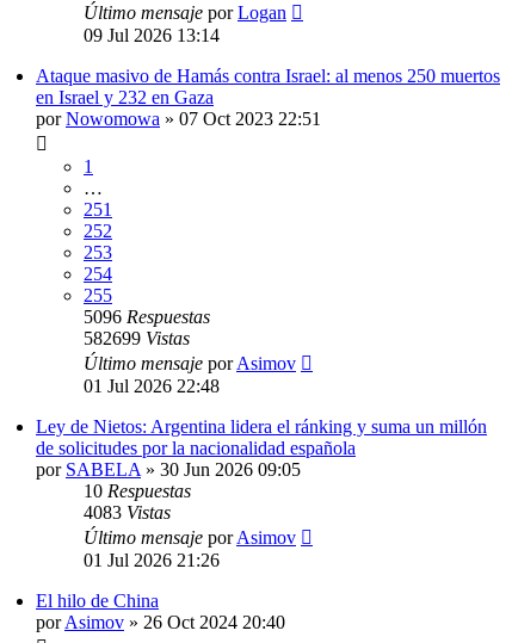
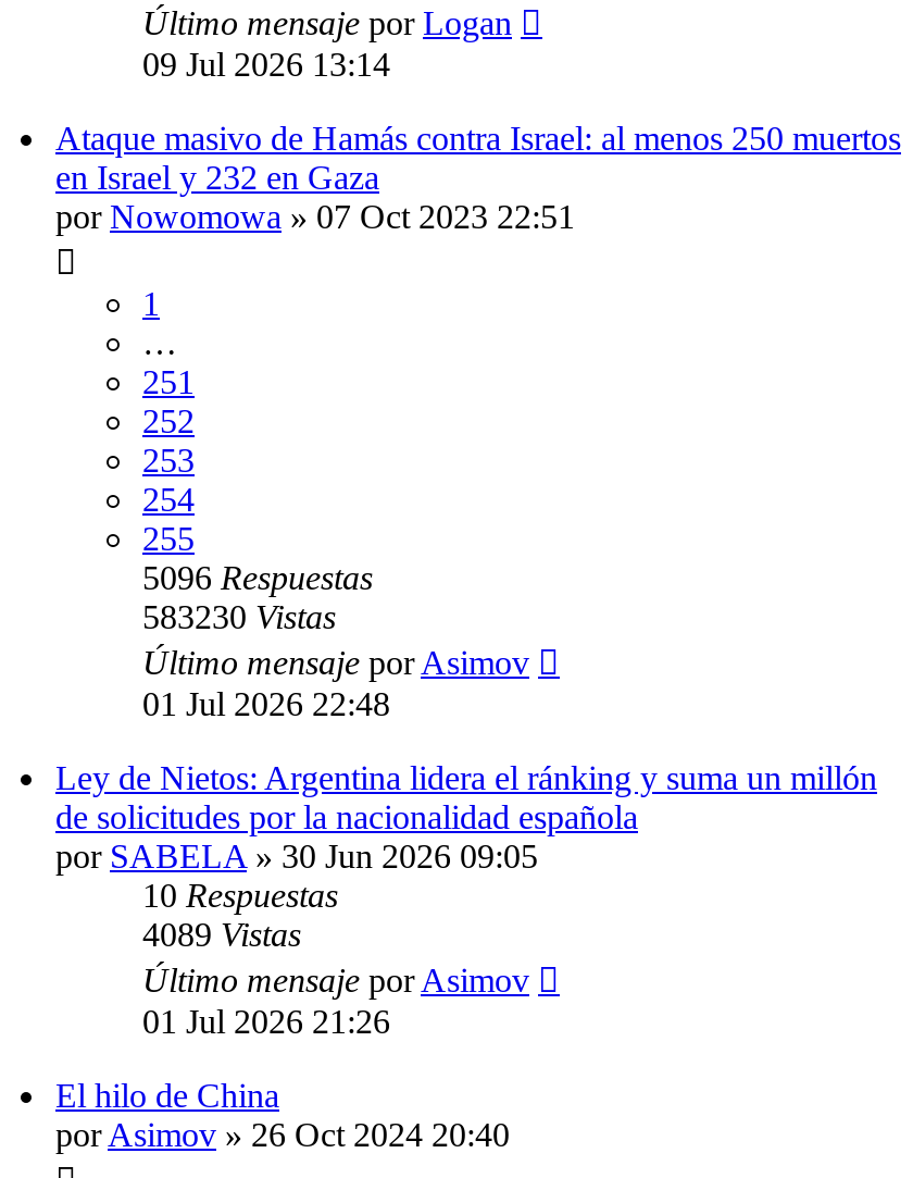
[84,328,190,348] 582699 Vistas -> [142,598,336,635] 583230 Vistas
[84,502,171,522] 4083 Vistas -> [142,916,301,953] 4089 Vistas

